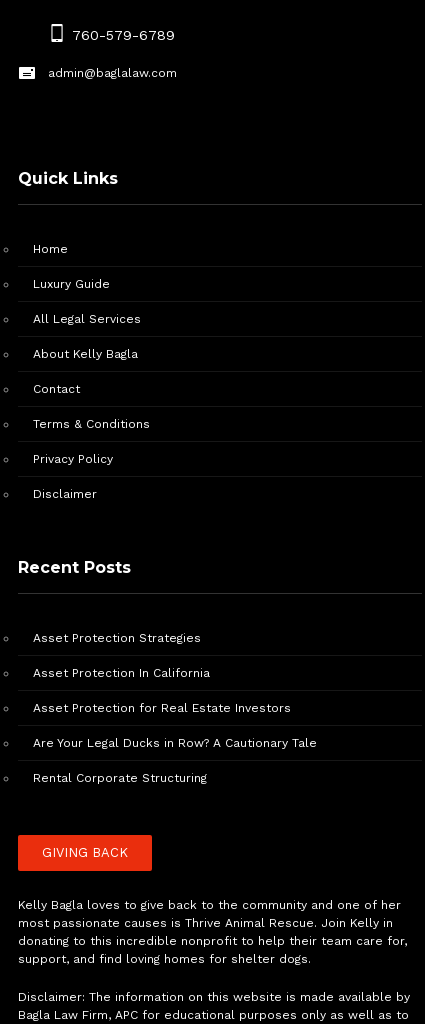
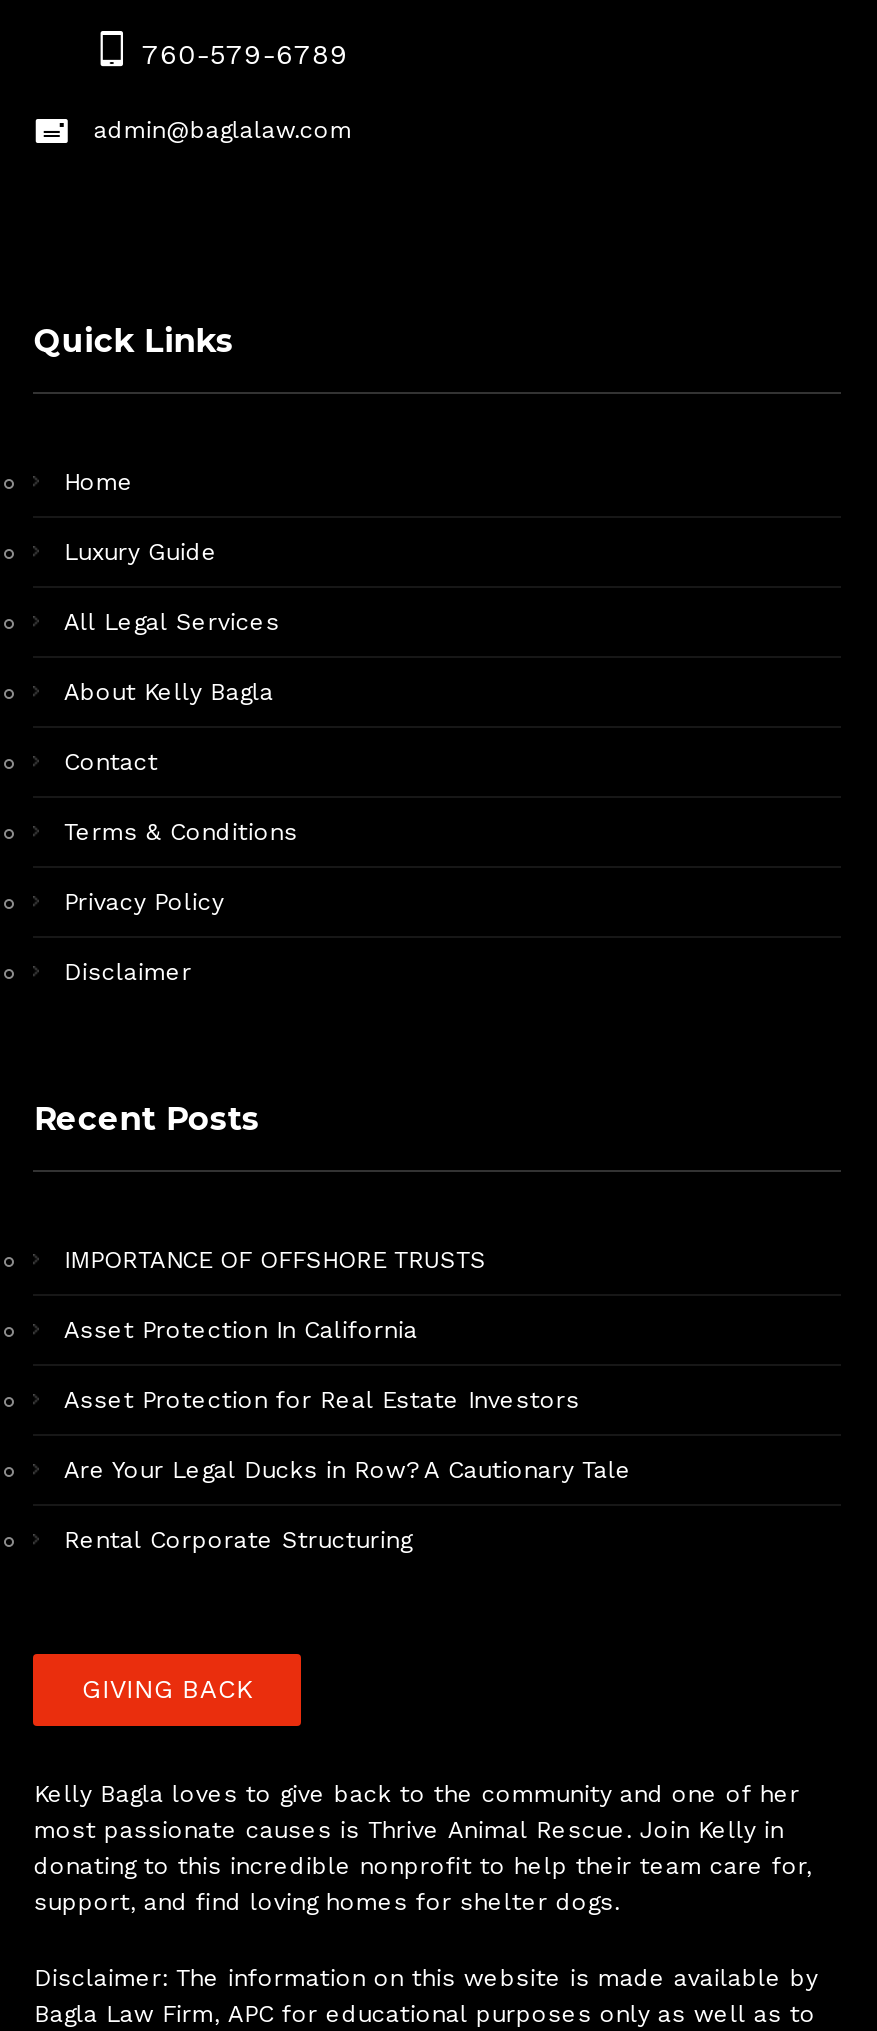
[33,631,201,645] Asset Protection Strategies -> [64,1245,486,1273] IMPORTANCE OF OFFSHORE TRUSTS

